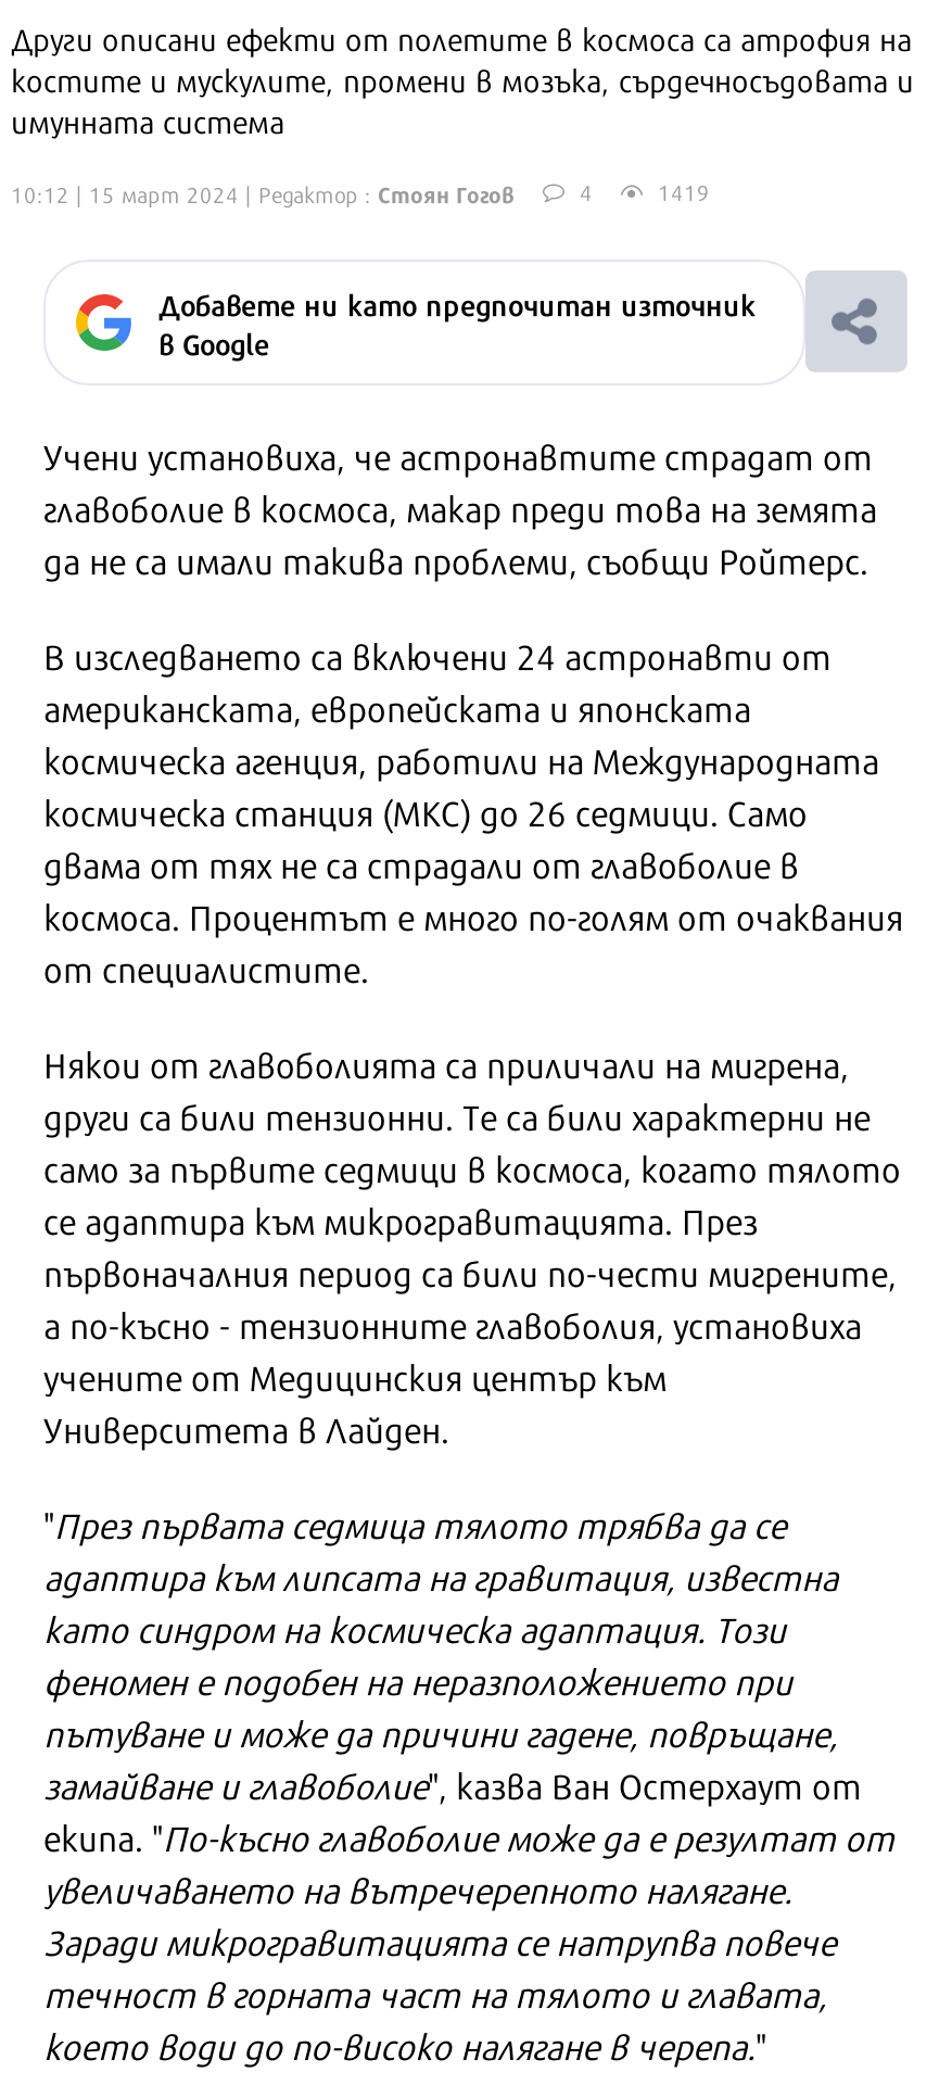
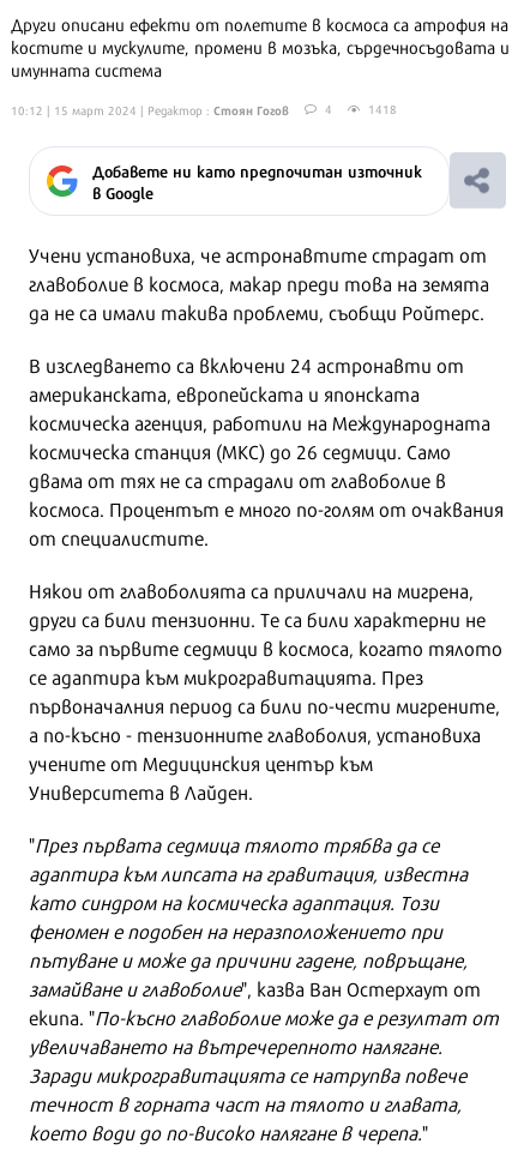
[658,175,710,208] 1419 -> [368,100,397,118] 1418

